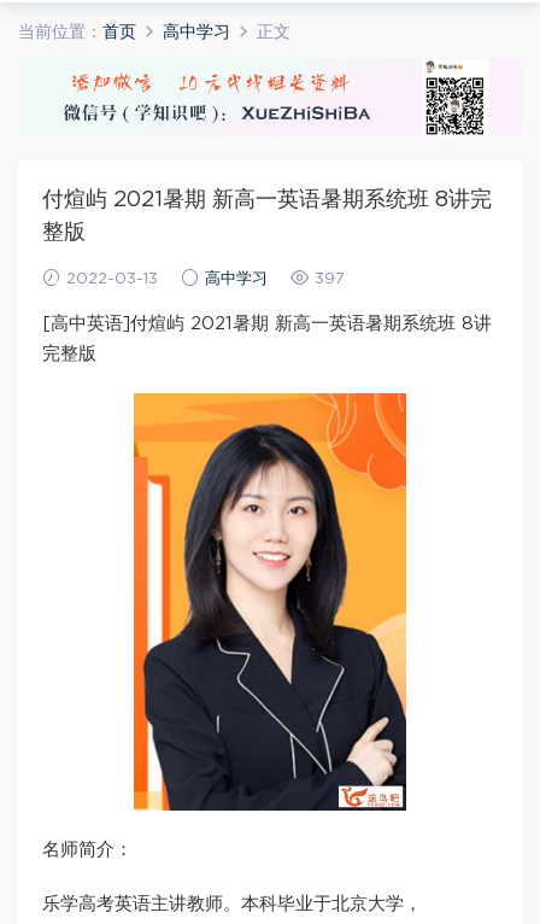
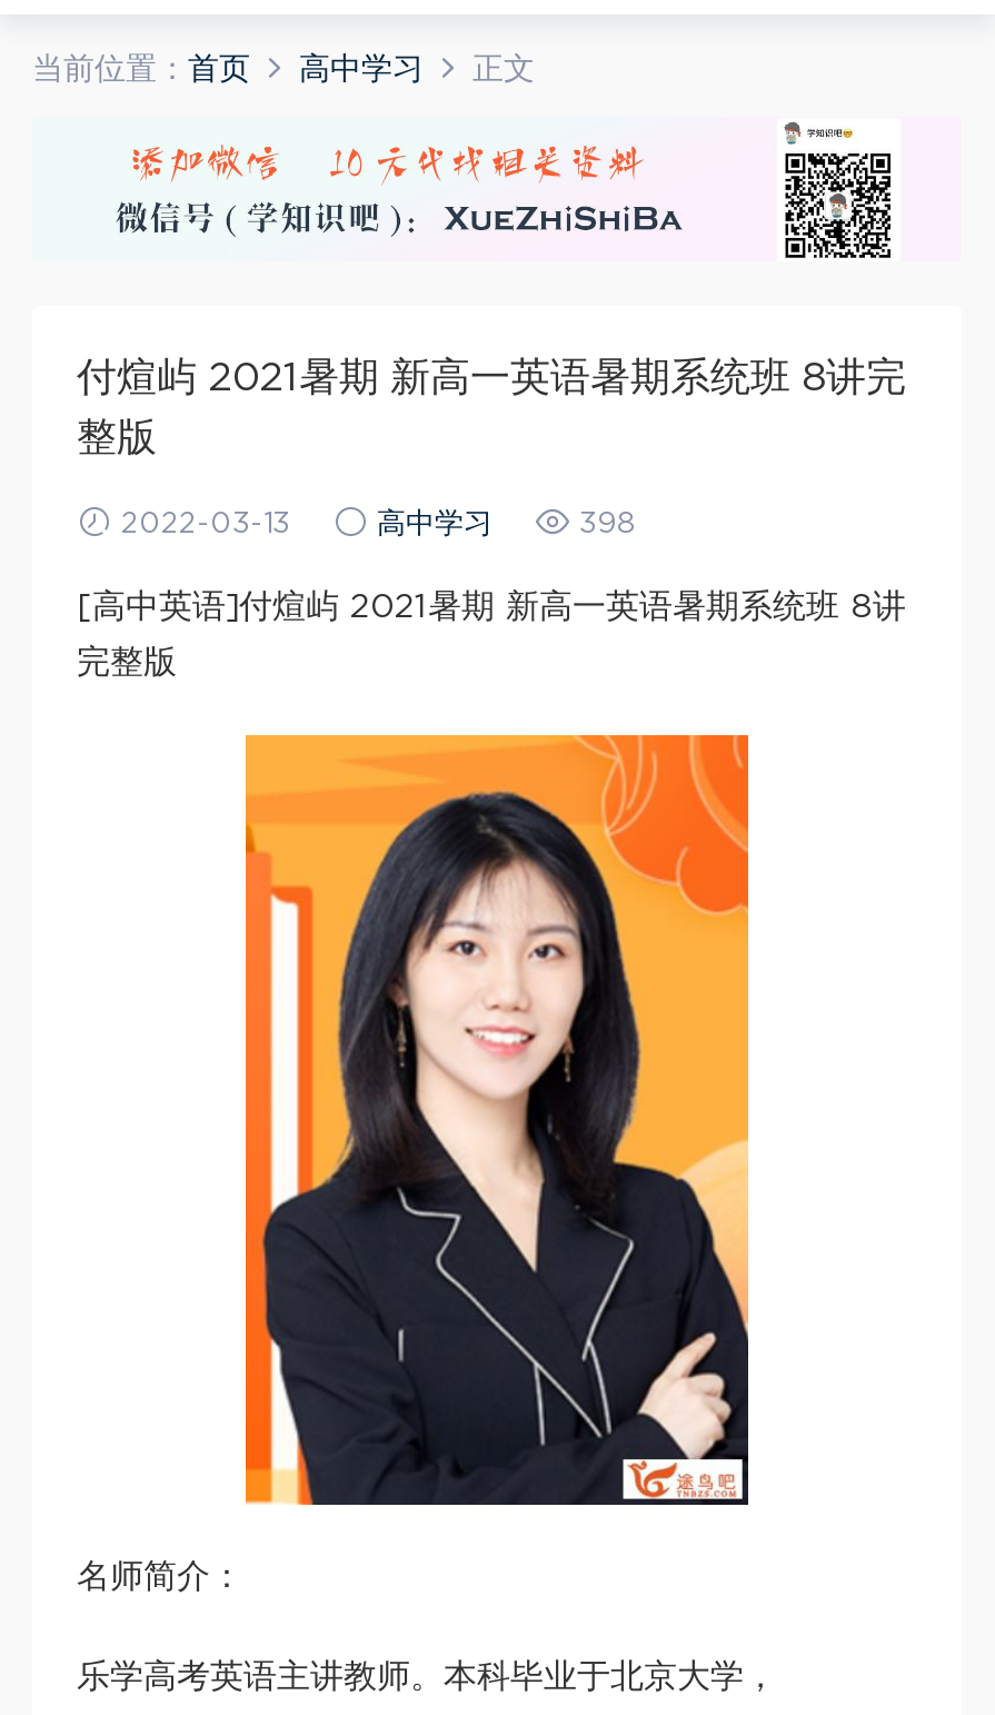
[310,272,345,287] 397 -> [570,511,637,540] 398

